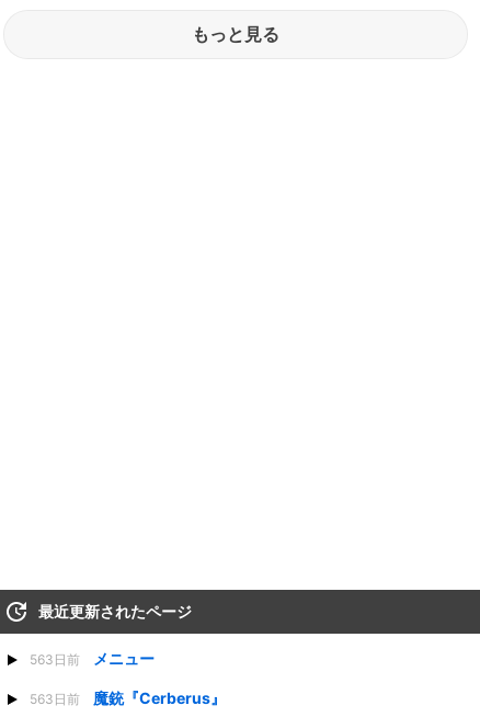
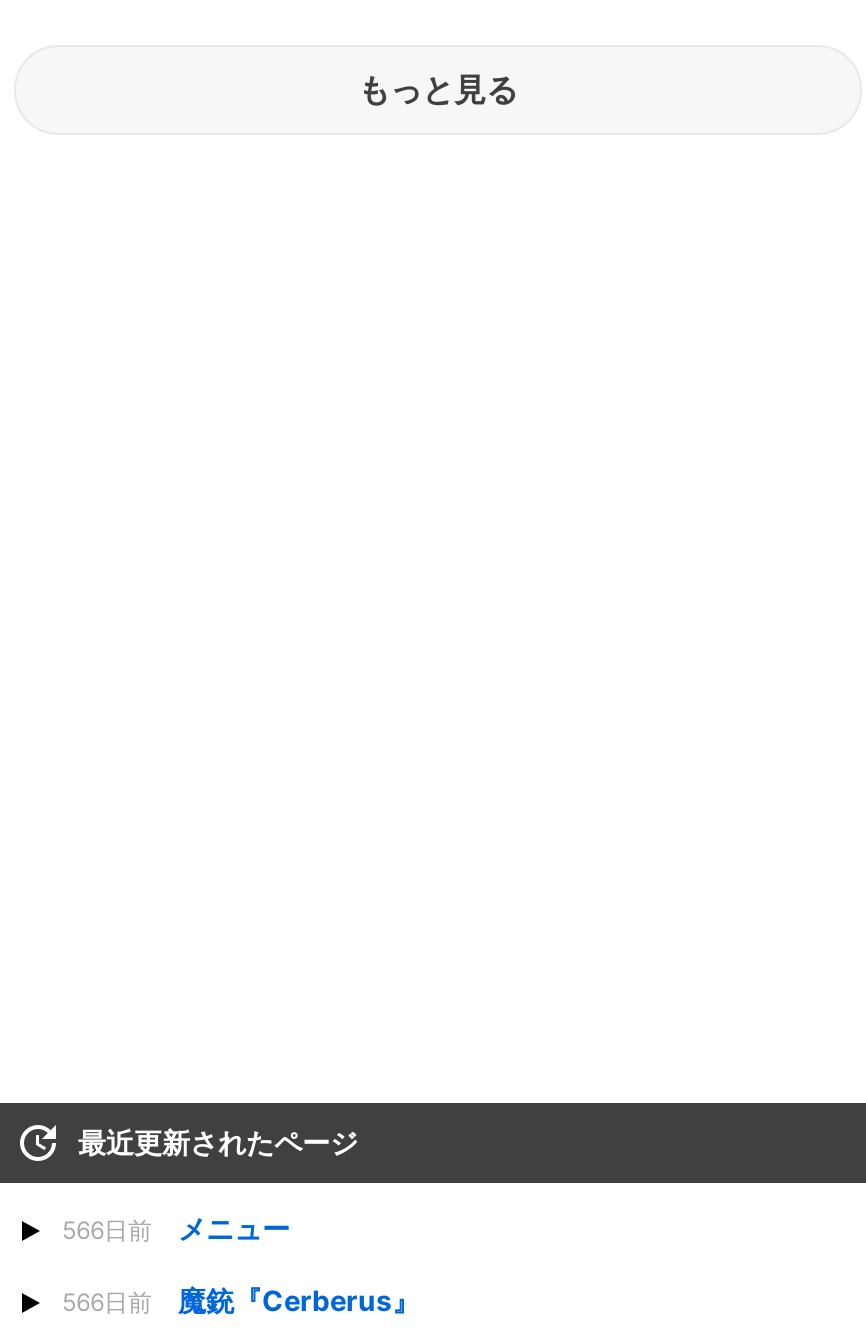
[30,649,155,668] 563日前 メニュー -> [62,1211,290,1245] 566日前 メニュー
[30,689,226,707] 563日前 魔銃『Cerberus』 -> [62,1283,420,1317] 566日前 魔銃『Cerberus』

